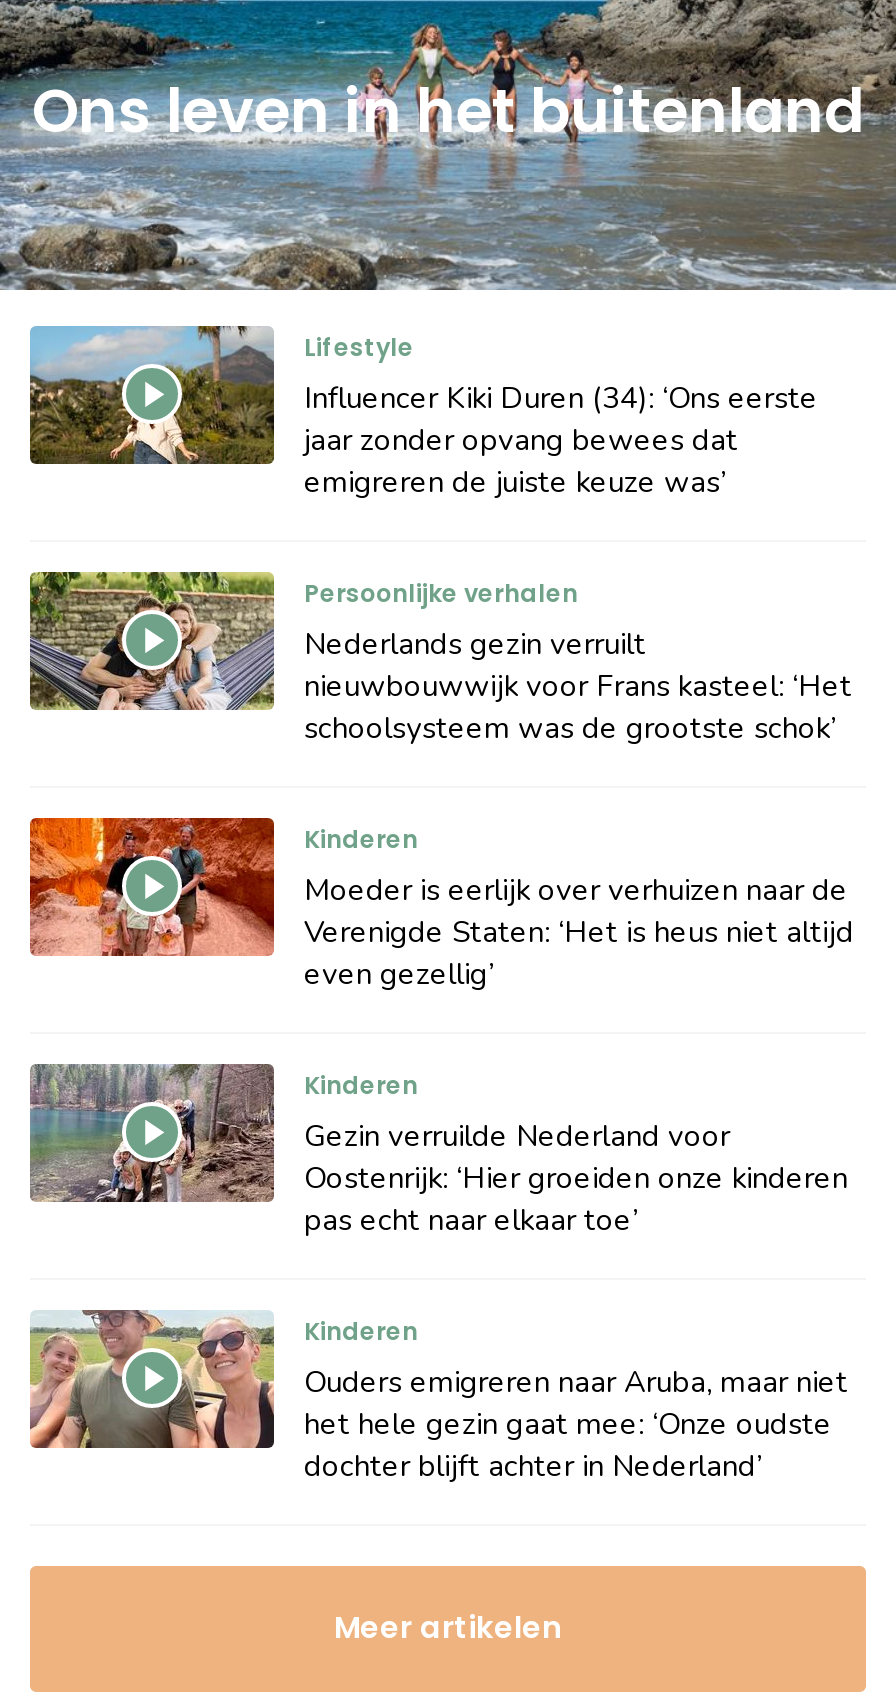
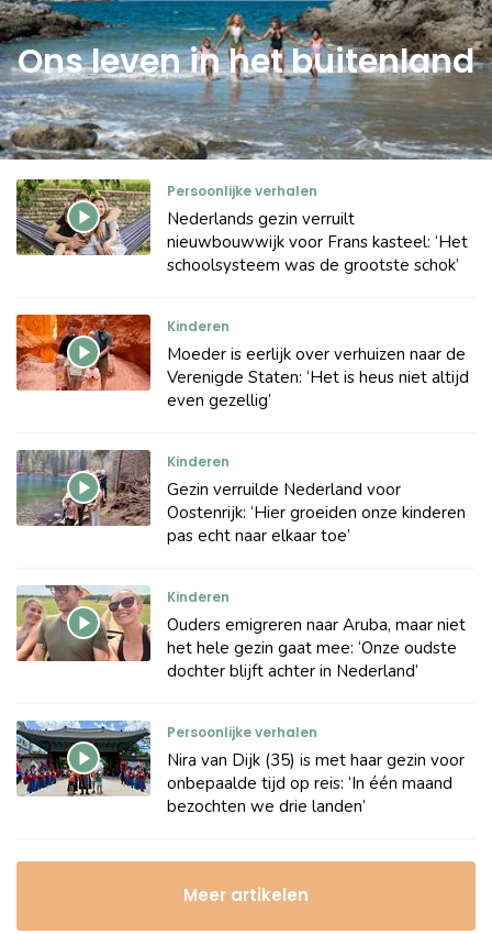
[28,324,818,502] [image] | Lifestyle | Influencer Kiki Duren (34): ‘Ons eerste | jaar zonder opvang bewees dat | emigreren de juiste keuze was’ -> none
moved [26,568,854,1486] -> [14,177,469,682]: [image] | Persoonlijke verhalen | Nederlands gezin verruilt | ... | het hele gezin gaat mee: ‘Onze oudste | dochter blijft achter in Nederland’
none -> [15,721,465,817] [image] | Persoonlijke verhalen | Nira van Dijk (35) is met haar gezin voor | onbepaalde tijd op reis: ‘In één maand | bezochten we drie landen’

